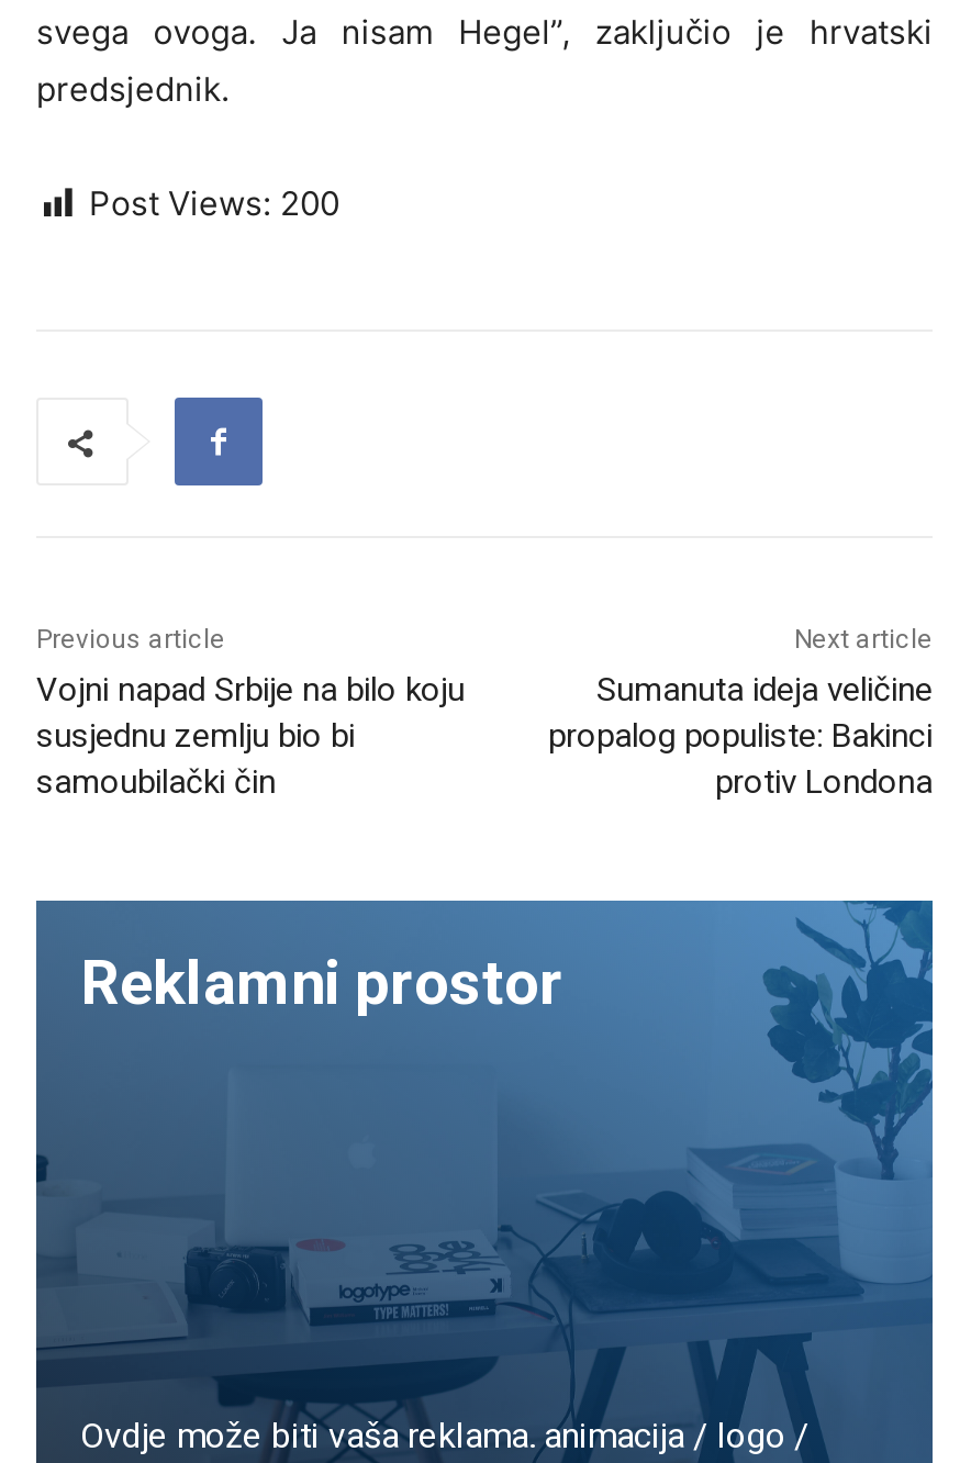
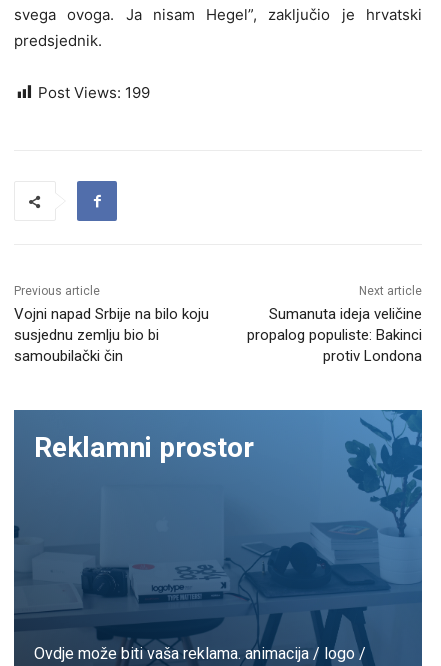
[89,183,339,224] Post Views: 200 -> [38,83,150,102] Post Views: 199

